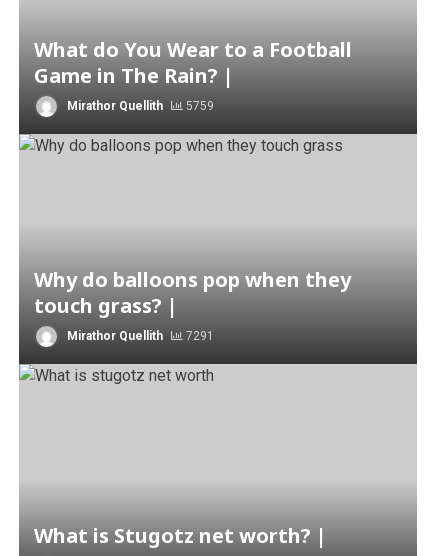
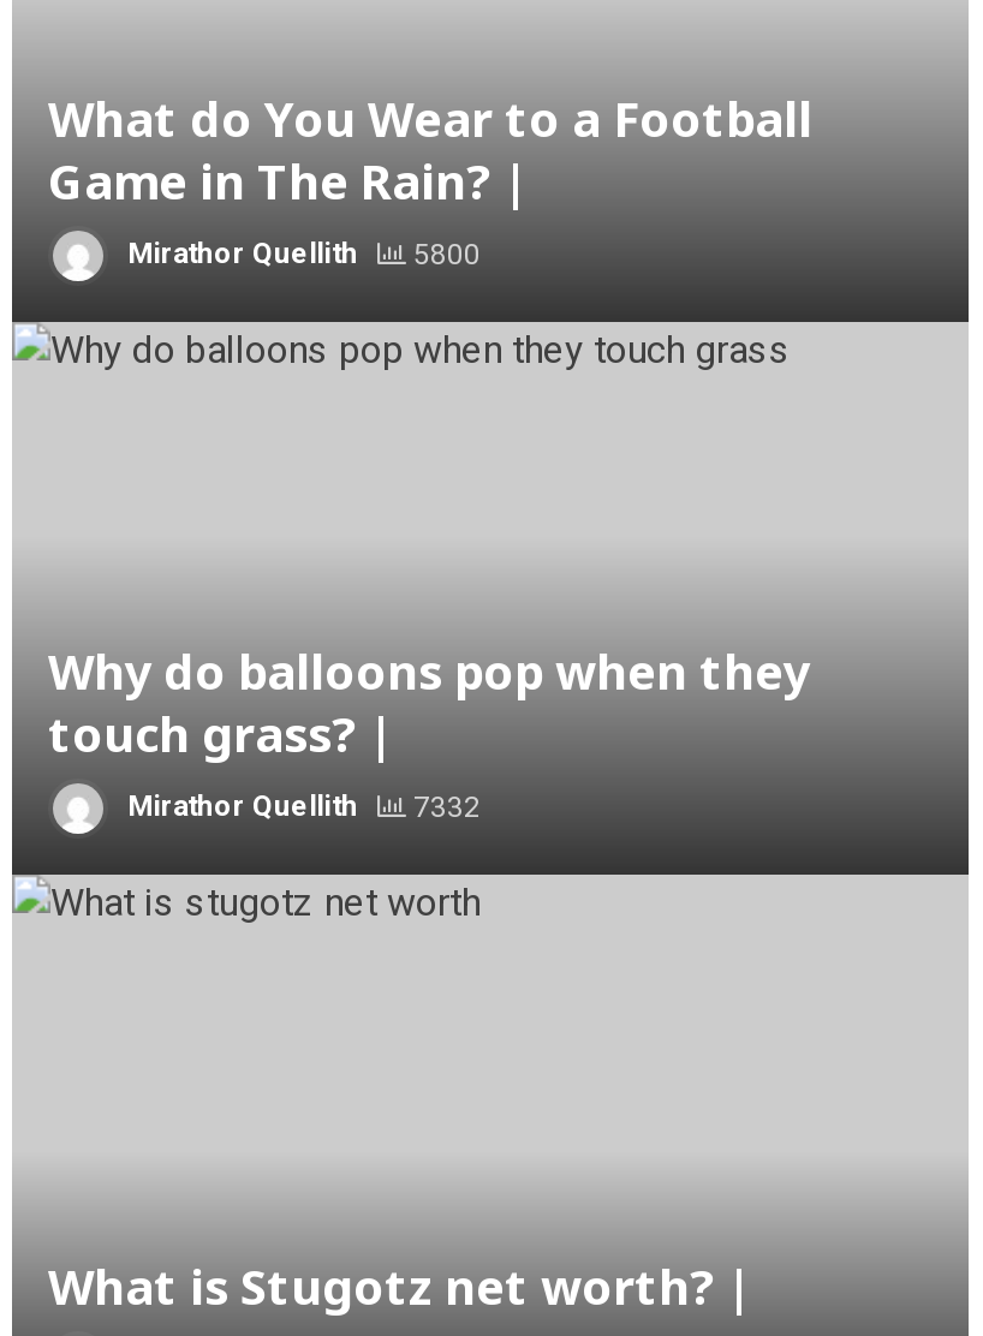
[64,99,214,113] Mirathor Quellith 5759 -> [120,237,481,271] Mirathor Quellith 5800
[64,329,214,343] Mirathor Quellith 7291 -> [120,790,481,823] Mirathor Quellith 7332

